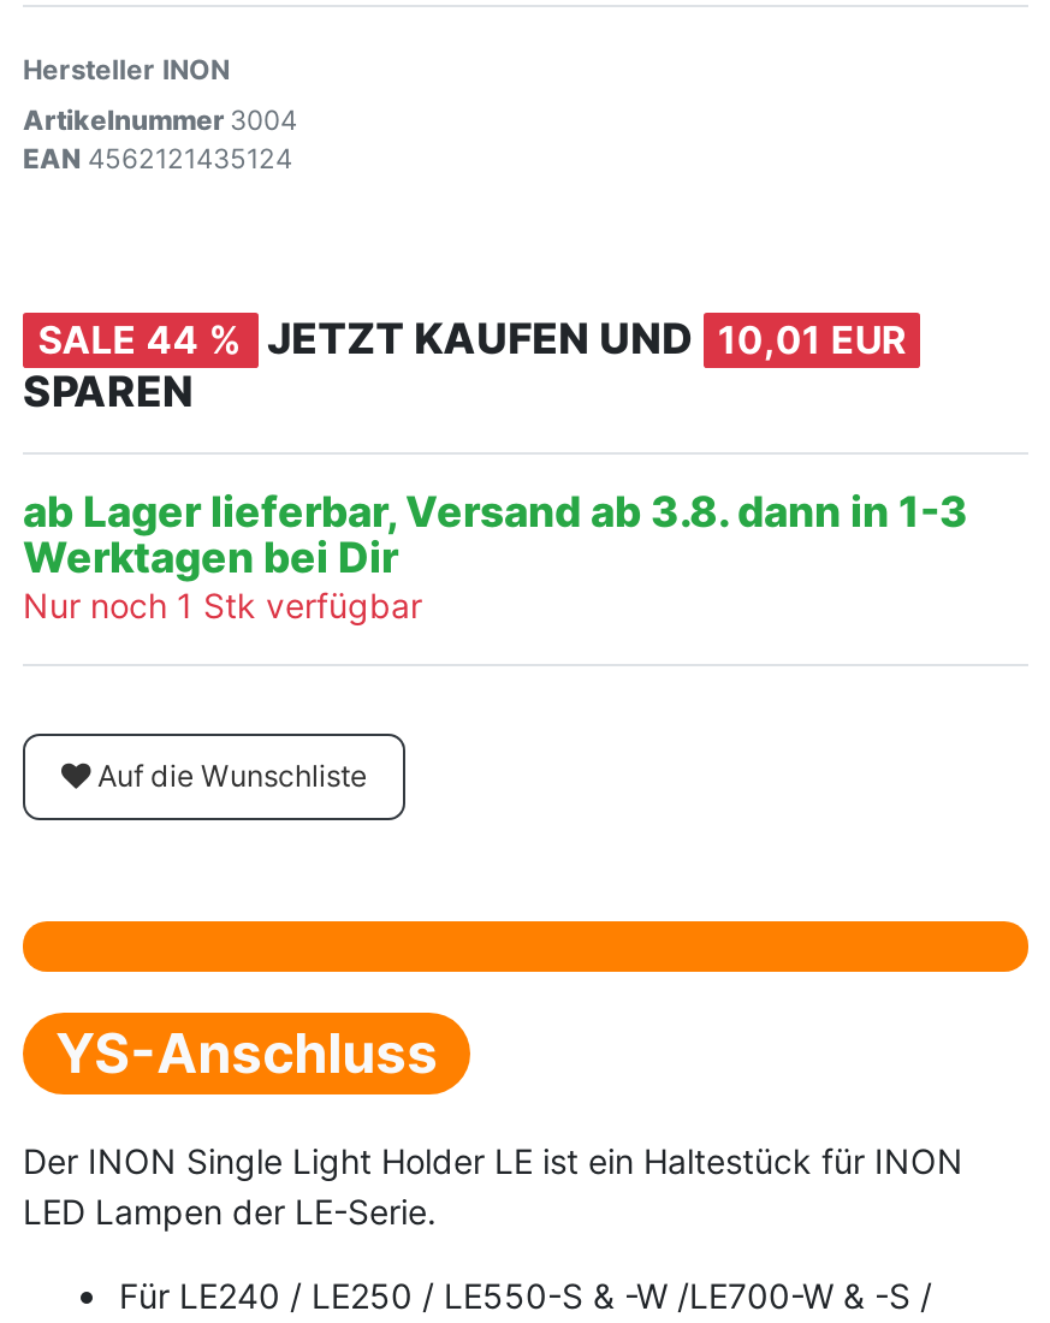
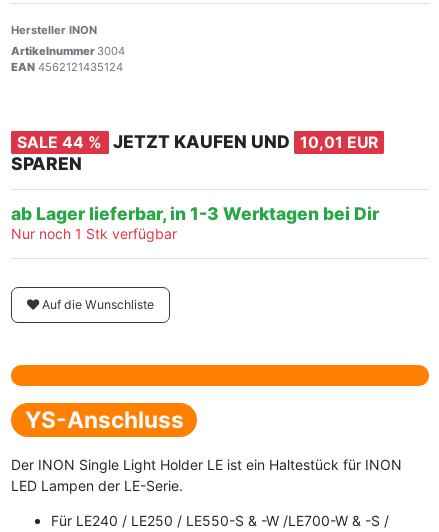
[23,486,968,582] ab Lager lieferbar, Versand ab 3.8. dann in 1-3 | Werktagen bei Dir -> [11,203,379,224] ab Lager lieferbar, in 1-3 Werktagen bei Dir

